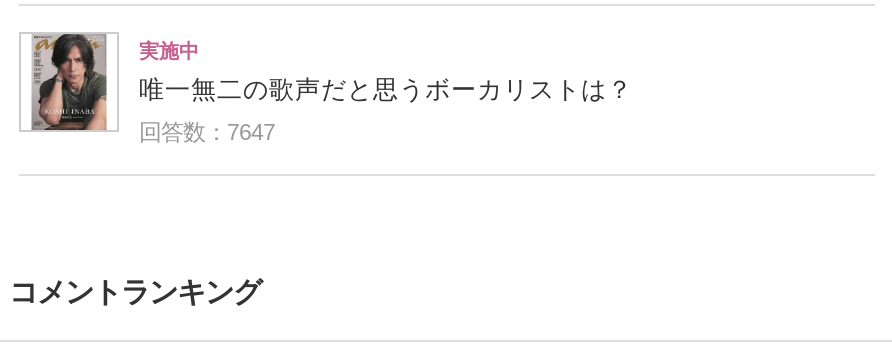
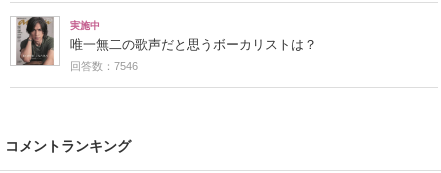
[139,120,275,144] 回答数：7647 -> [70,60,138,72] 回答数：7546

